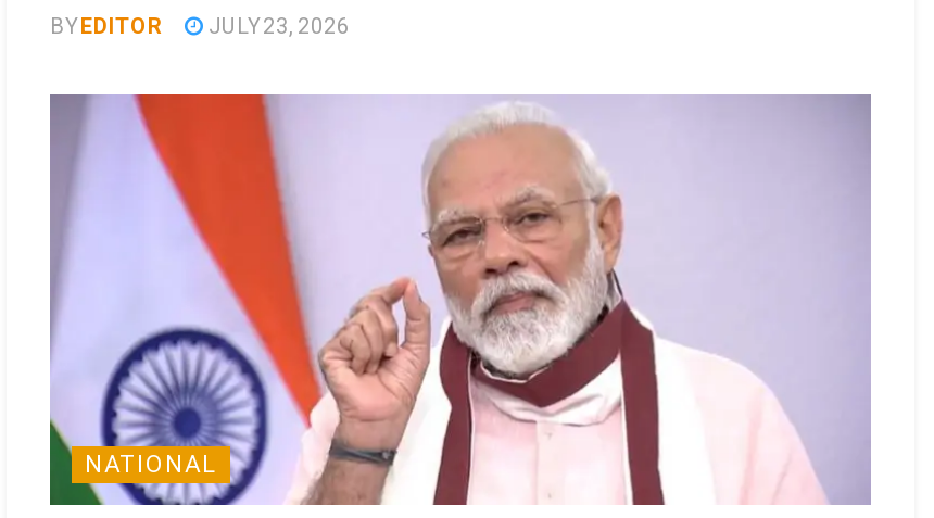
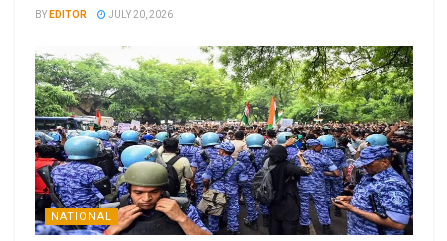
[50,15,350,39] BY EDITOR JULY 23, 2026 -> [35,9,173,20] BY EDITOR JULY 20, 2026
[48,92,871,507] [image] -> [34,45,414,236] [image]

